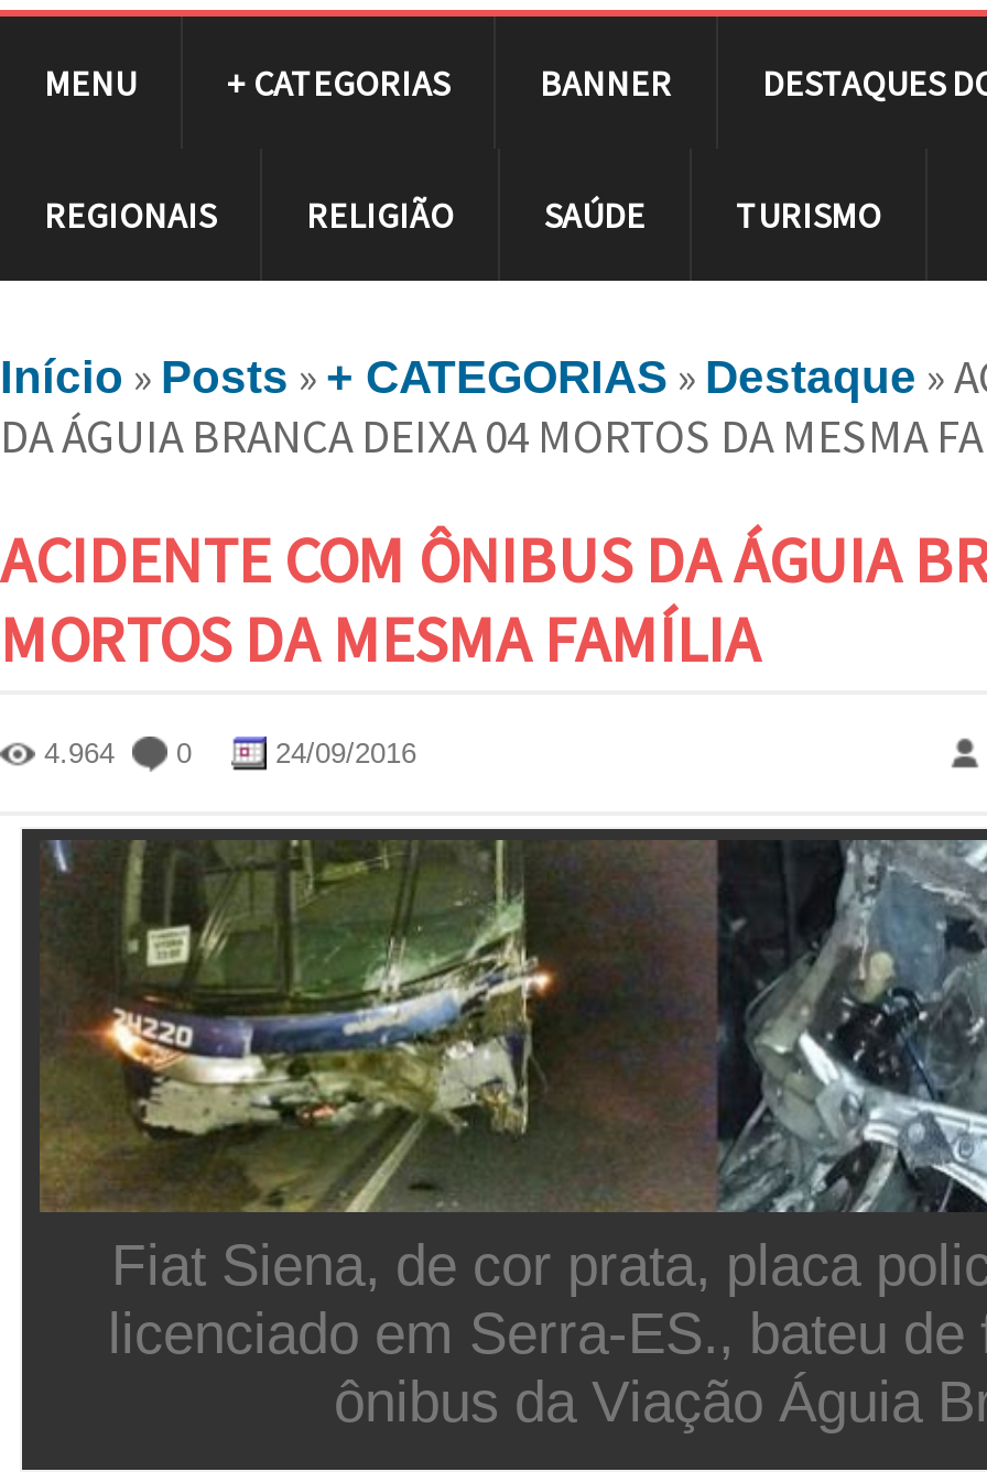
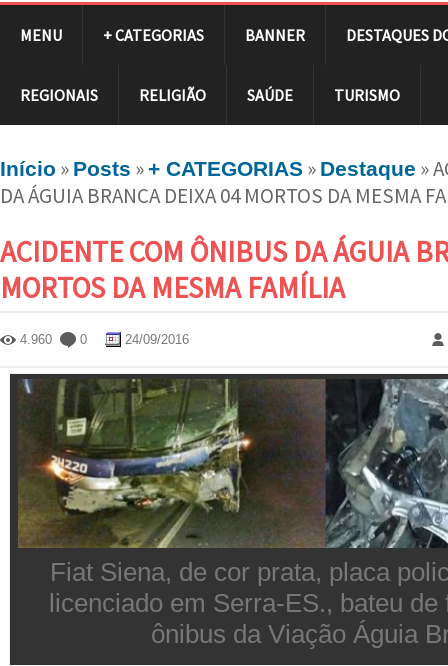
[44,736,192,769] 4.964 0 -> [20,332,87,347] 4.960 0

